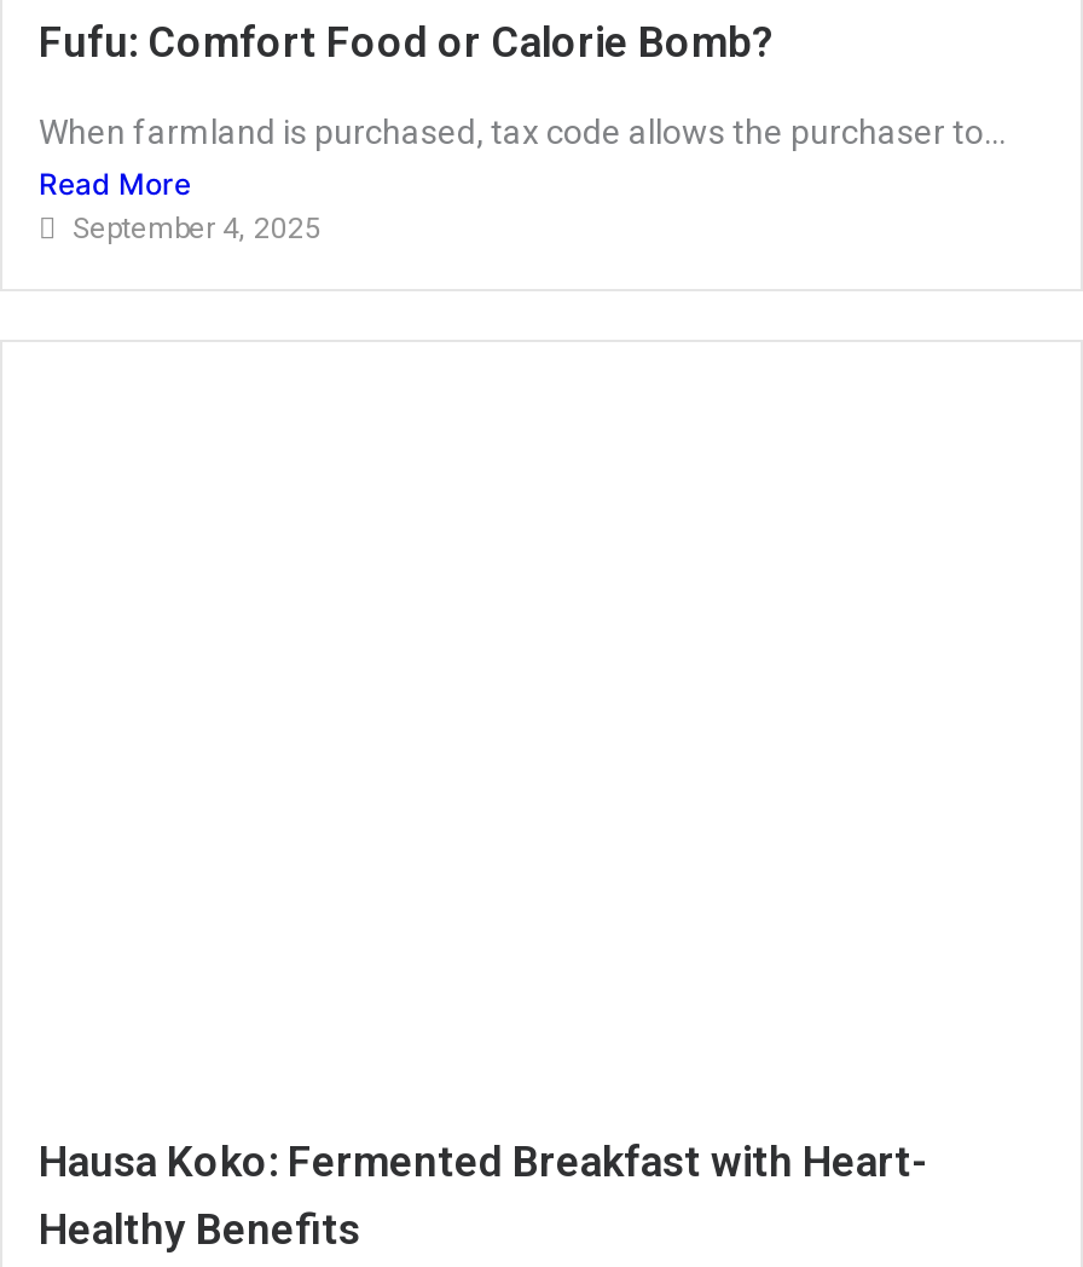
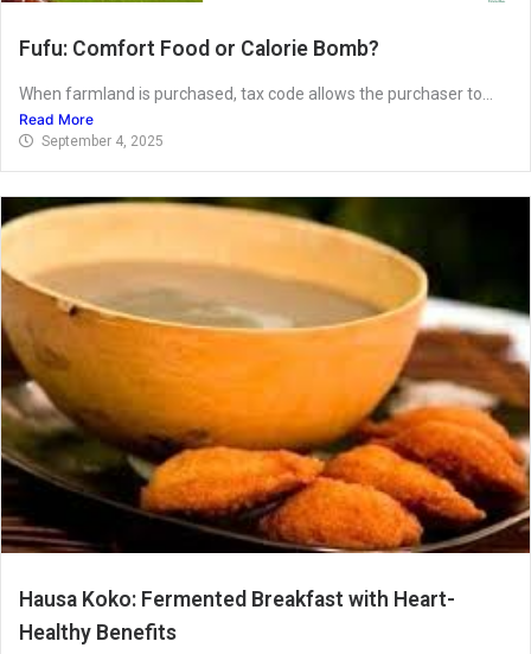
none -> [4,196,527,554] [image]

